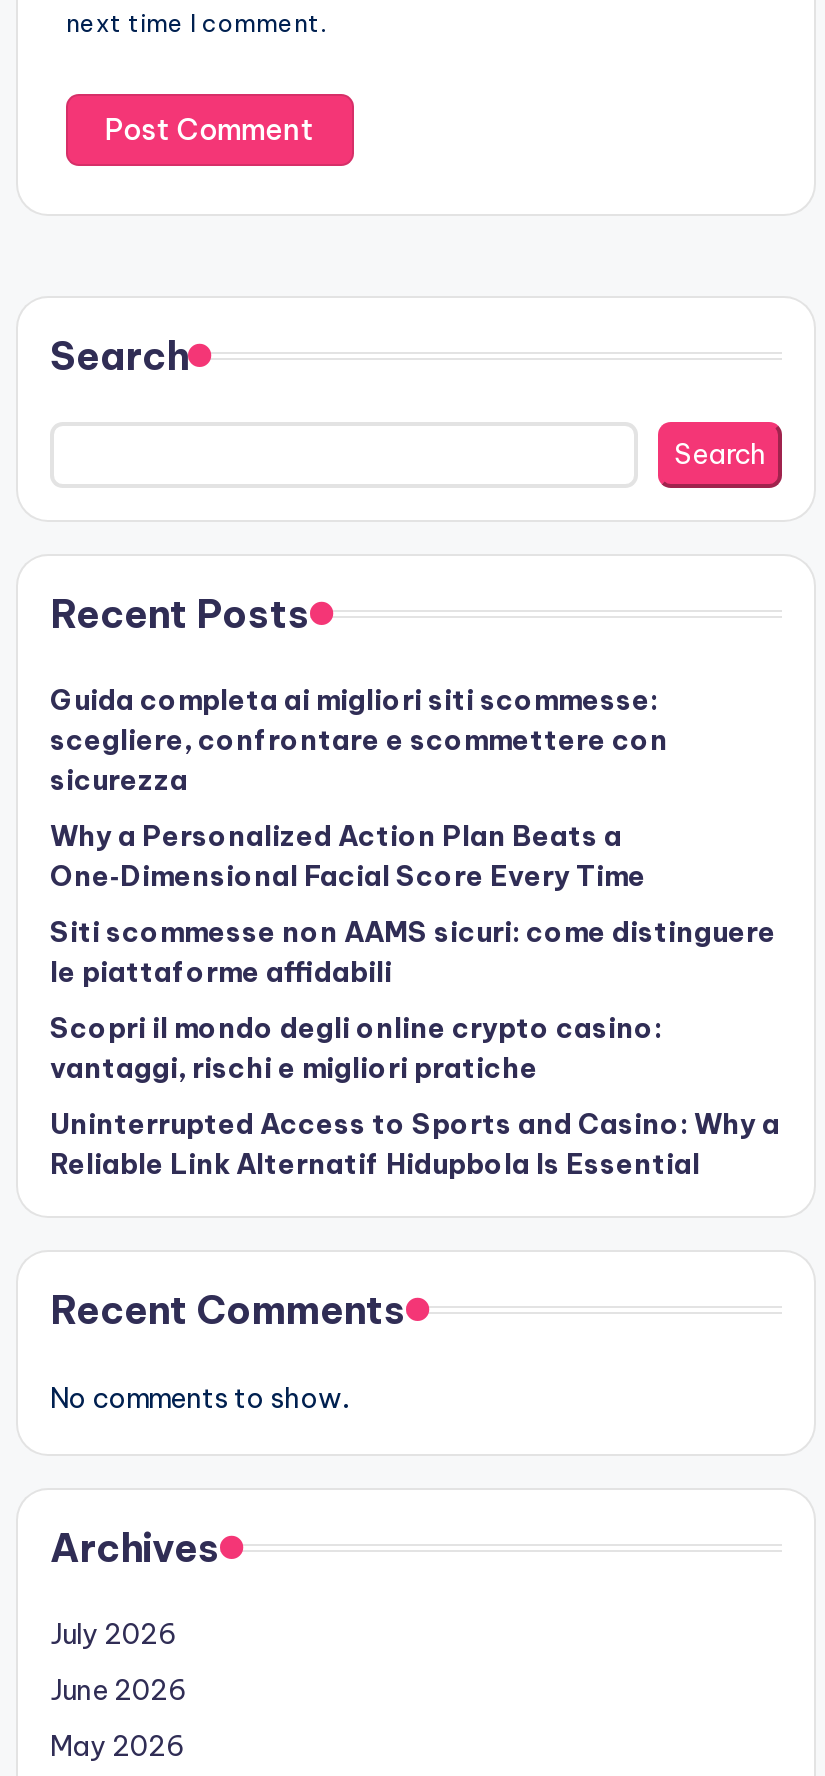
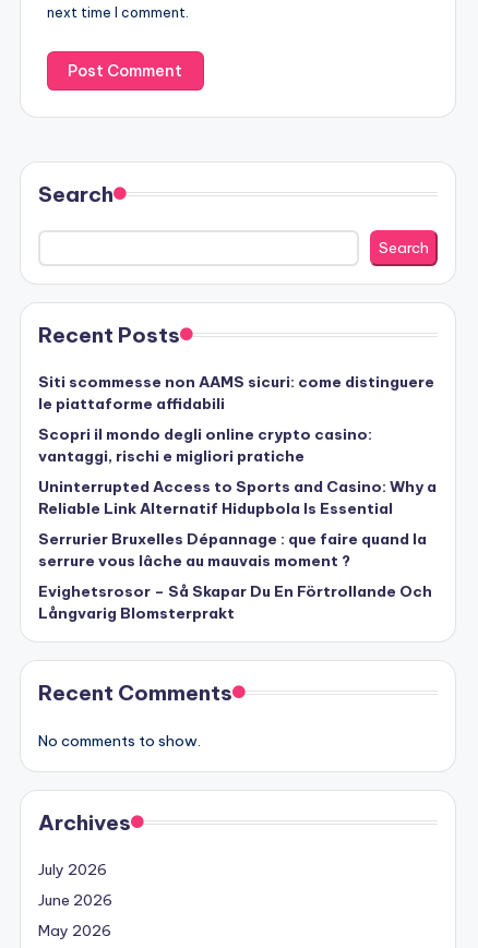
[50,682,668,894] Guida completa ai migliori siti scommesse: | scegliere, confrontare e scommettere con | sicurezza | Why a Personalized Action Plan Beats a | One‑Dimensional Facial Score Every Time -> none
moved [50,914,780,1182] -> [38,372,437,518]: Siti scommesse non AAMS sicuri: come distinguere | le piattaforme affidabili | Scopri il mondo degli online crypto casino: | vantaggi, rischi e migliori pratiche | Uninterrupted Access to Sports and Casino: Why a | Reliable Link Alternatif Hidupbola Is Essential
none -> [38,529,432,623] Serrurier Bruxelles Dépannage : que faire quand la | serrure vous lâche au mauvais moment ? | Evighetsrosor – Så Skapar Du En Förtrollande Och | Långvarig Blomsterprakt

